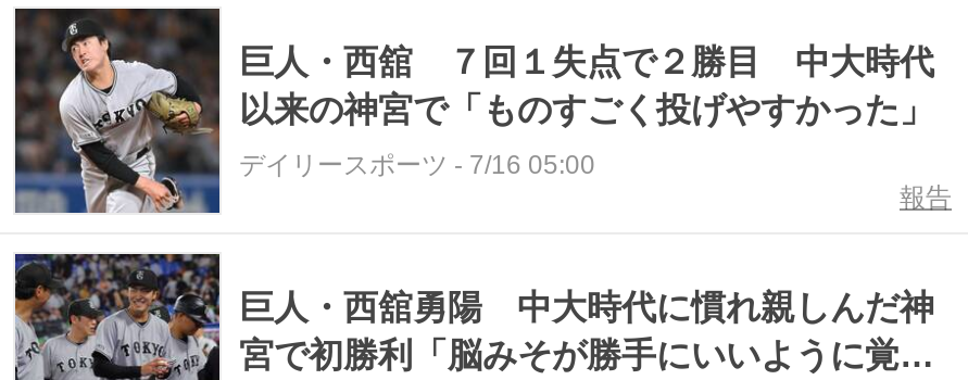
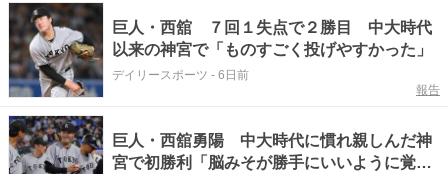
[239,150,595,180] デイリースポーツ- 7/16 05:00 -> [112,68,249,82] デイリースポーツ- 6日前

